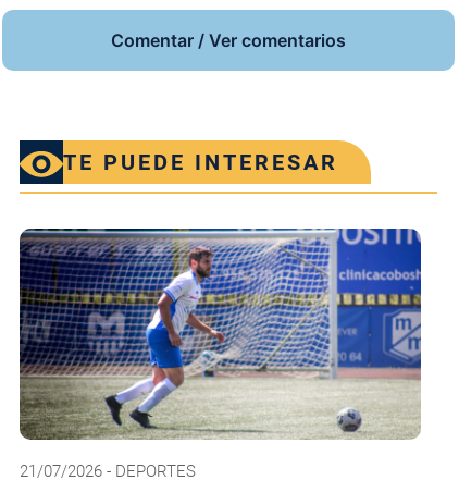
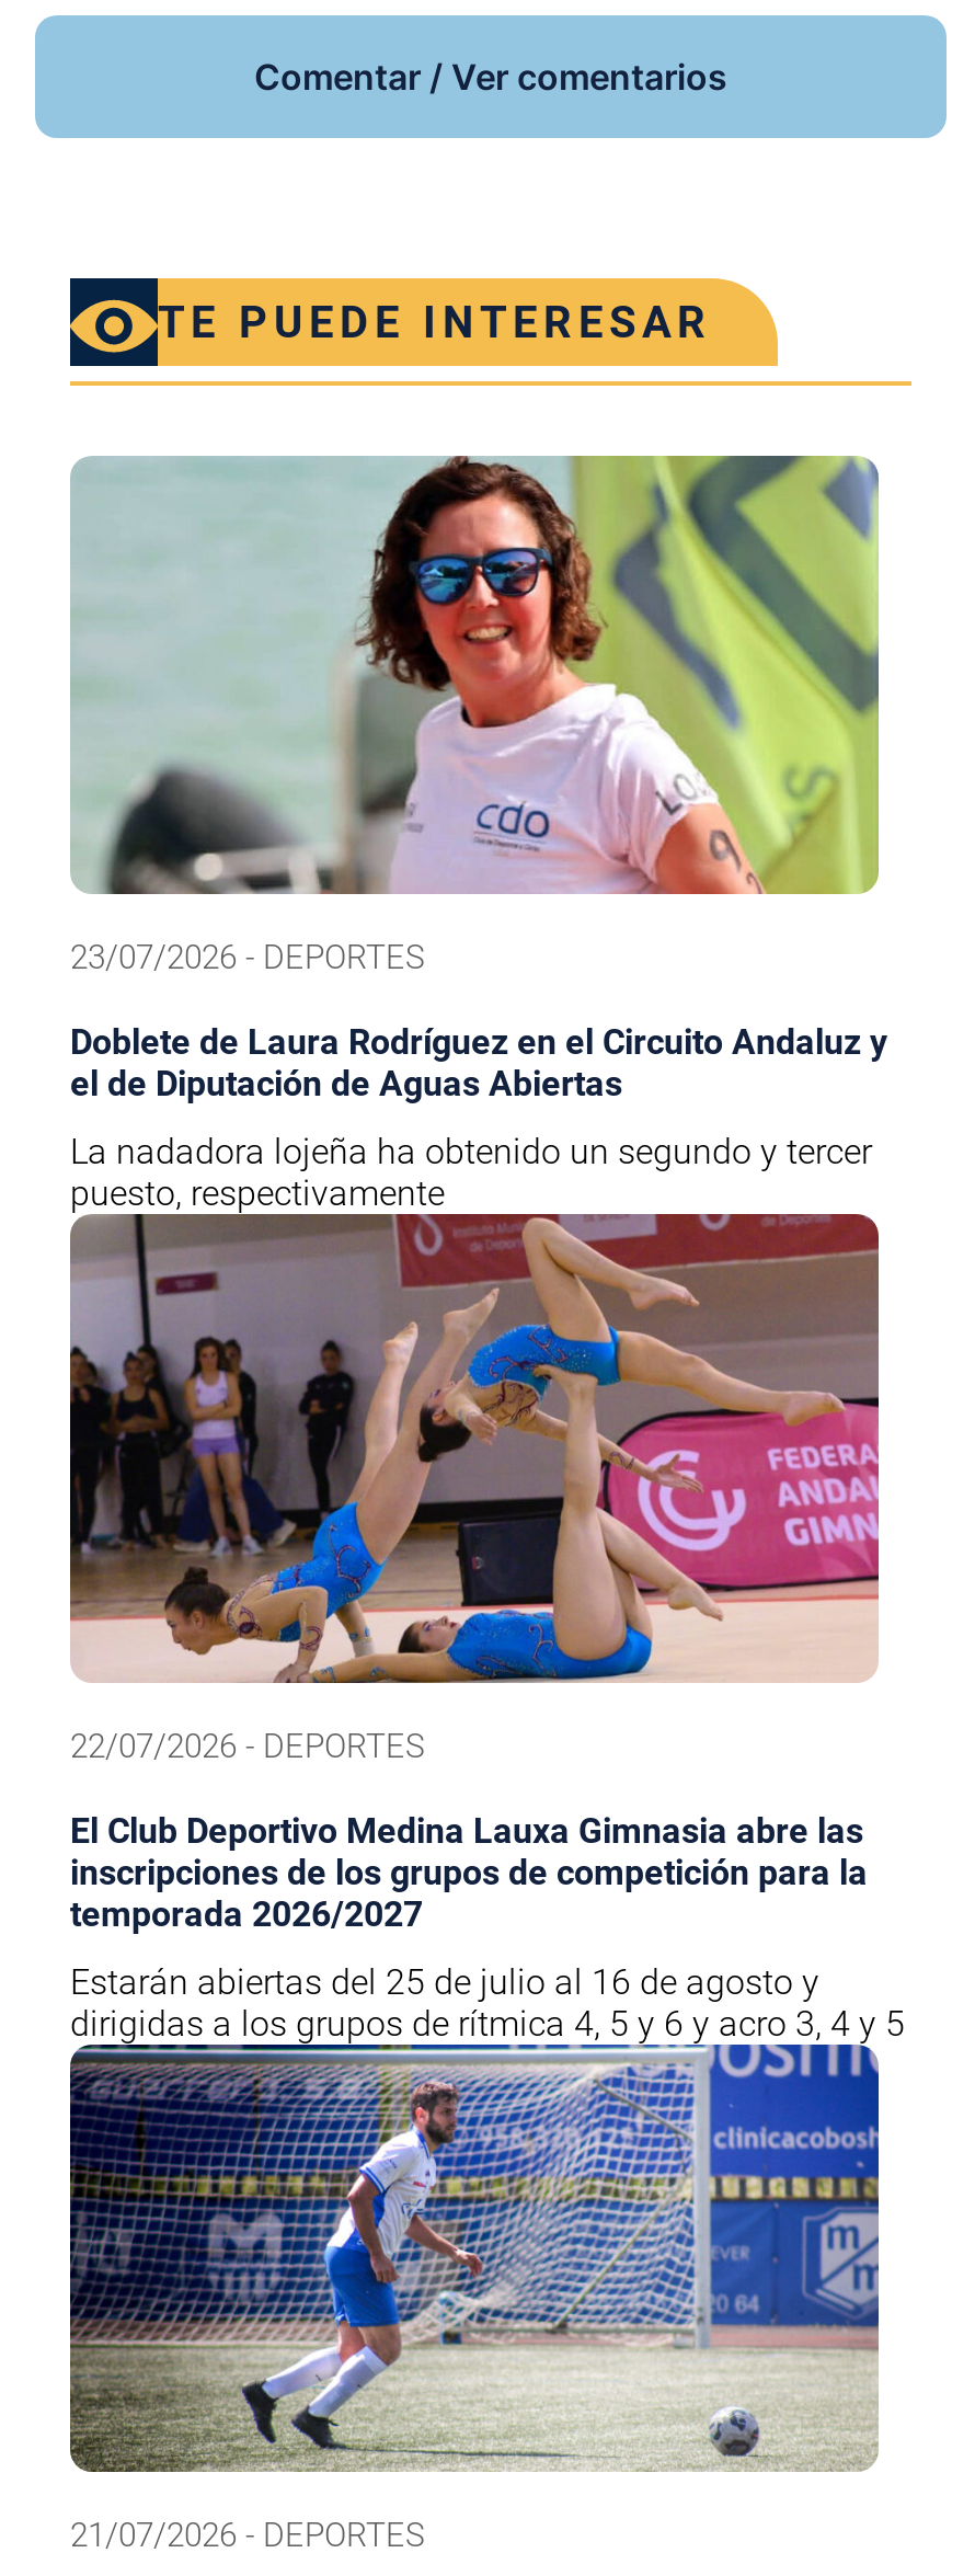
none -> [68,1212,905,2045] [image] | 22/07/2026 - DEPORTES | El Club Deportivo Medina Lauxa Gimnasia abre las | inscripciones de los grupos de competición para la | temporada 2026/2027 | Estarán abiertas del 25 de julio al 16 de agosto y | dirigidas a los grupos de rítmica 4, 5 y 6 y acro 3, 4 y 5
none -> [70,454,887,1215] [image] | 23/07/2026 - DEPORTES | Doblete de Laura Rodríguez en el Circuito Andaluz y | el de Diputación de Aguas Abiertas | La nadadora lojeña ha obtenido un segundo y tercer | puesto, respectivamente

